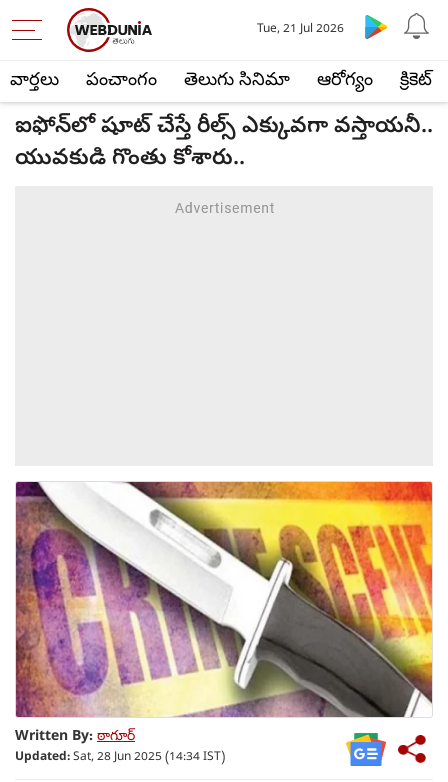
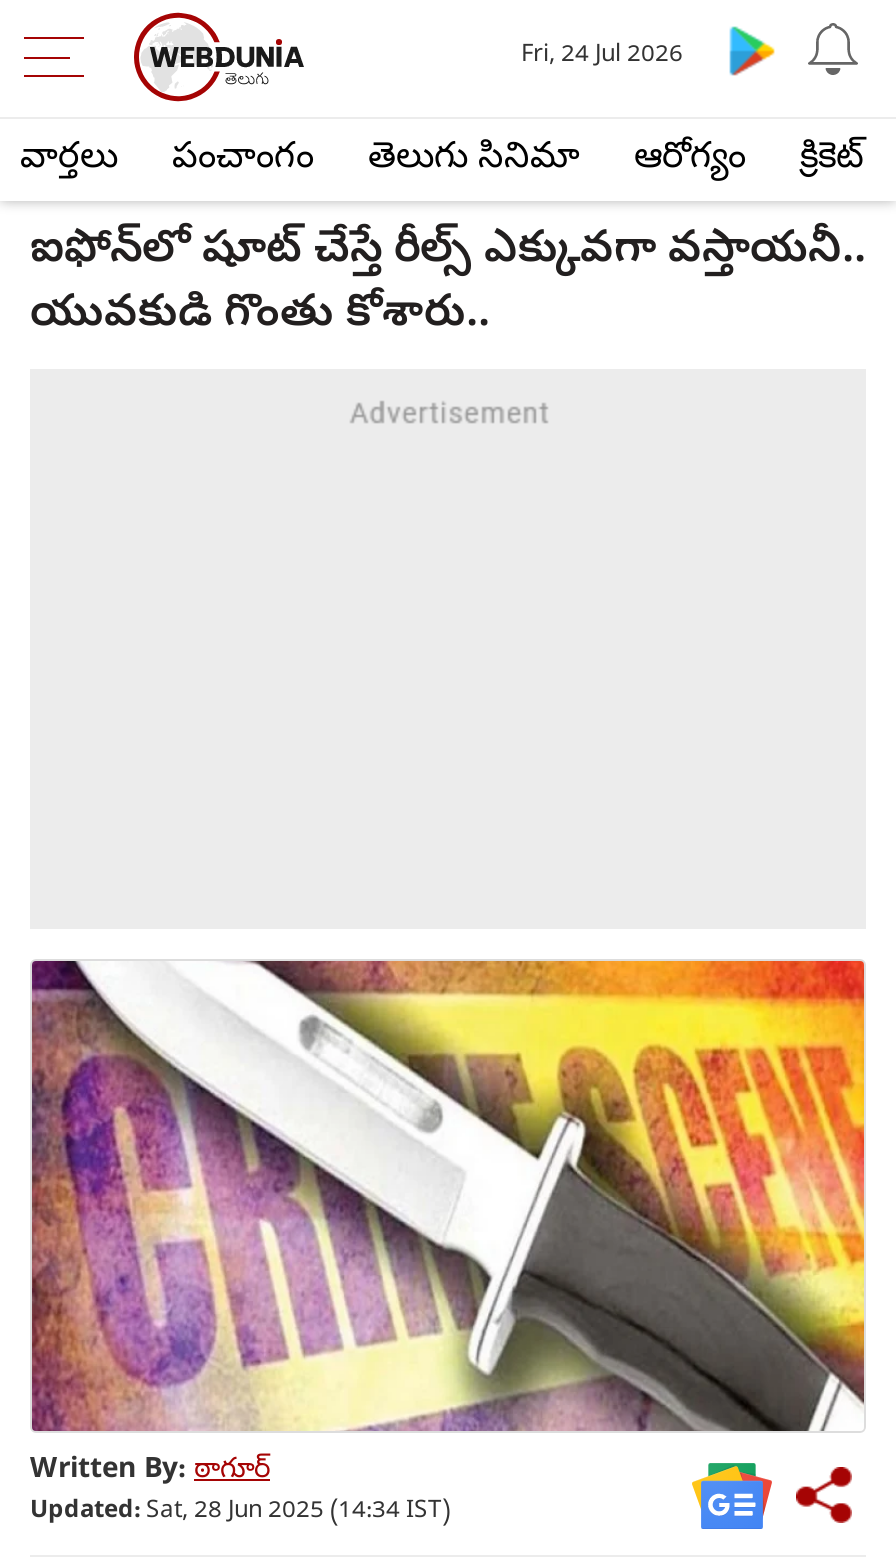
[257,22,344,38] Tue, 21 Jul 2026 -> [521,41,683,73] Fri, 24 Jul 2026

